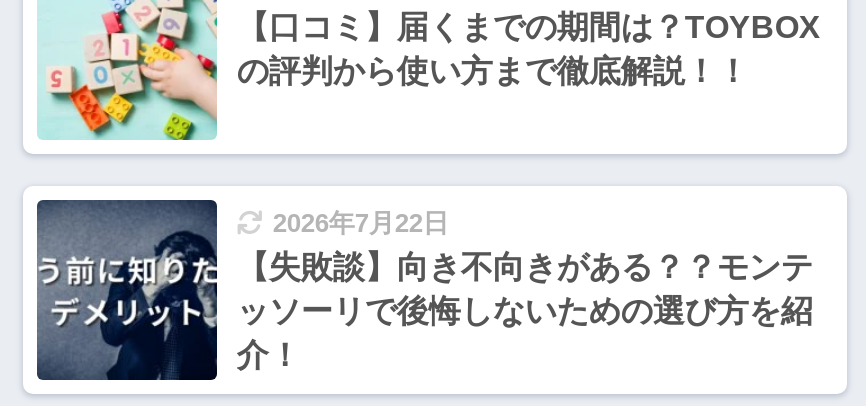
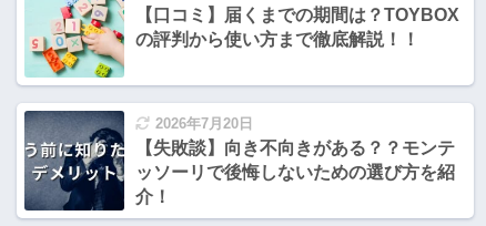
[273,208,449,238] 2026年7月22日 -> [155,115,253,132] 2026年7月20日

